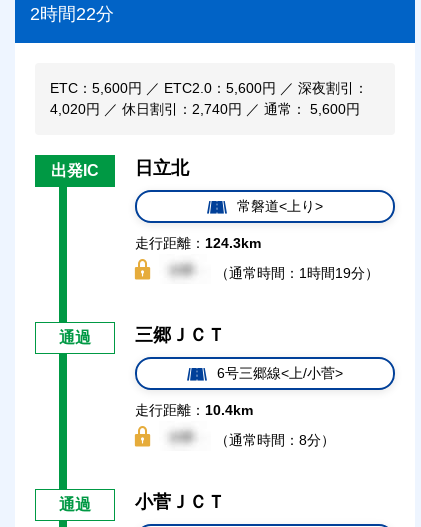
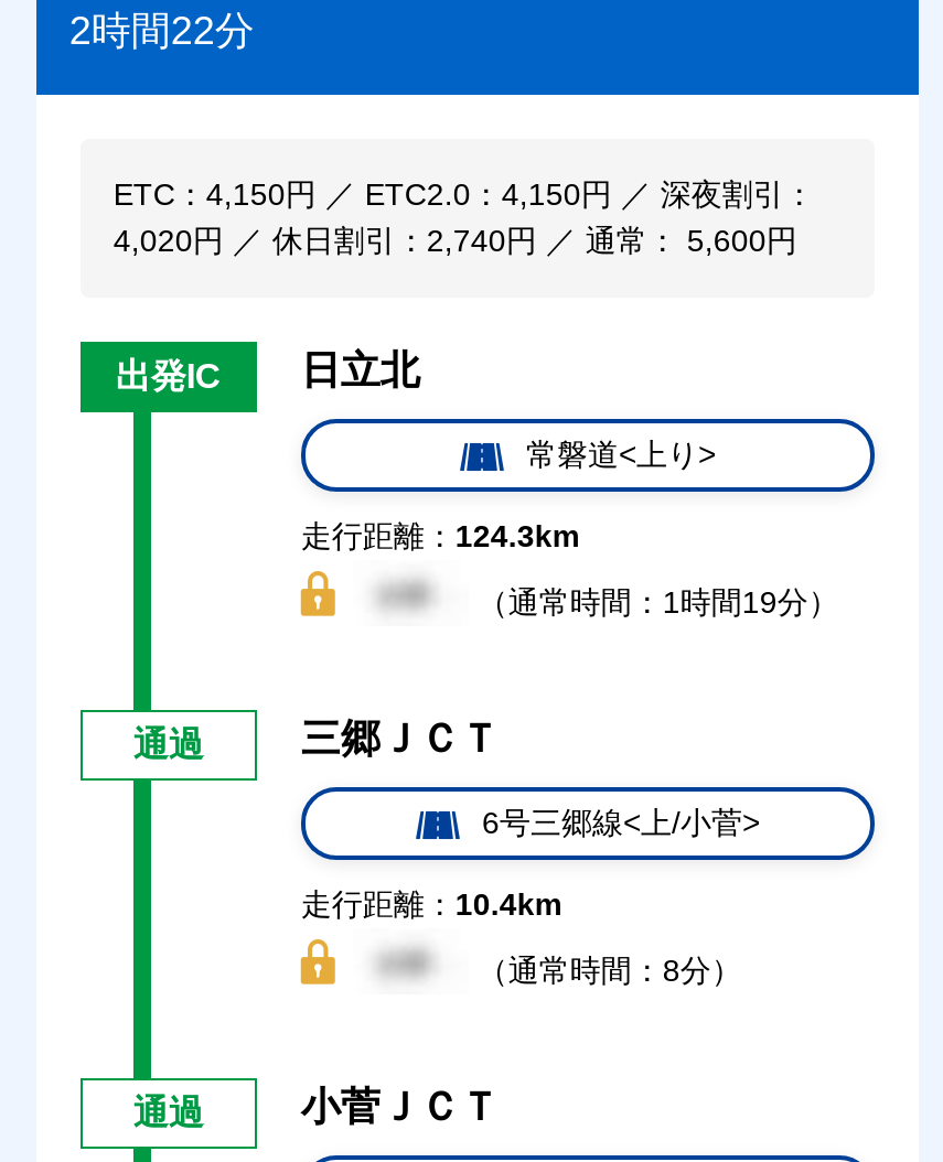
[50,80,368,96] ETC：5,600円 ／ ETC2.0：5,600円 ／ 深夜割引： -> [113,176,815,212] ETC：4,150円 ／ ETC2.0：4,150円 ／ 深夜割引：

